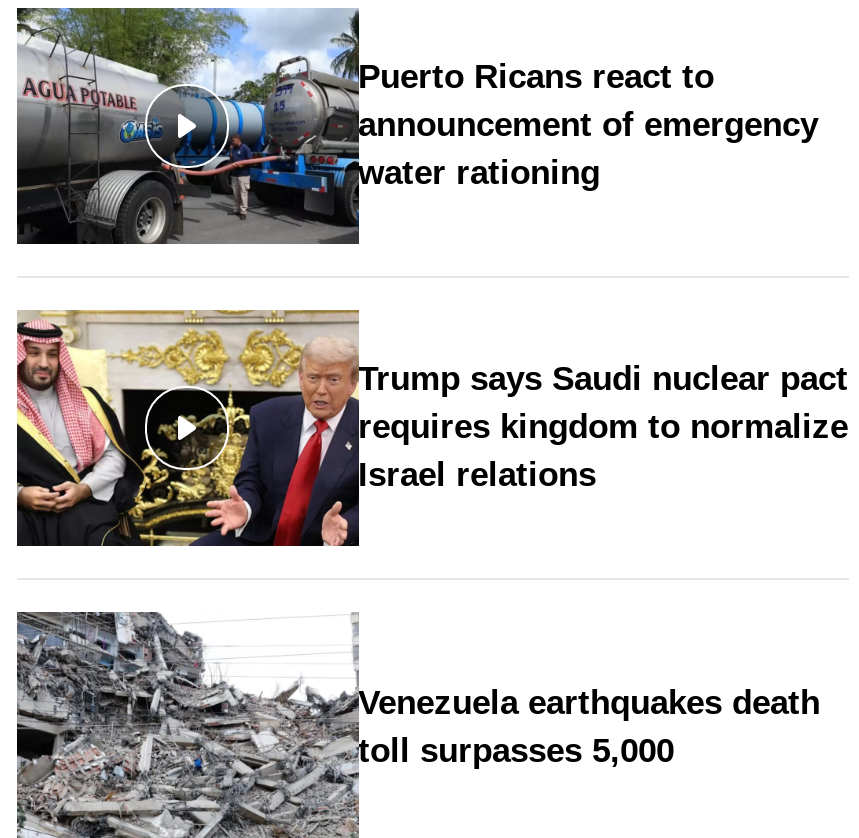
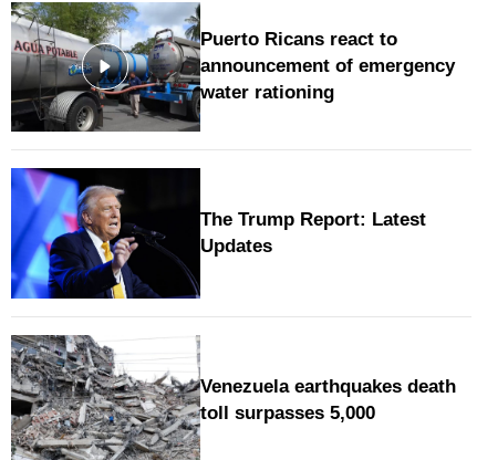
[15,308,848,548] [image] | Trump says Saudi nuclear pact | requires kingdom to normalize | Israel relations -> [10,167,426,300] [image] | The Trump Report: Latest | Updates

